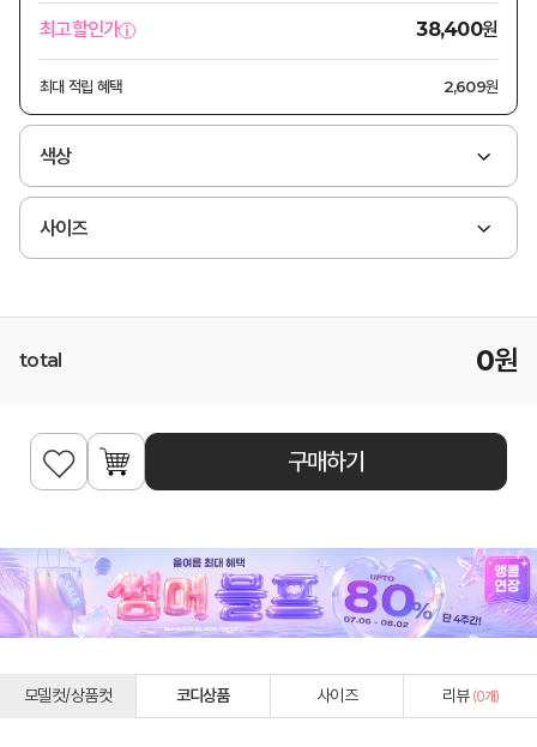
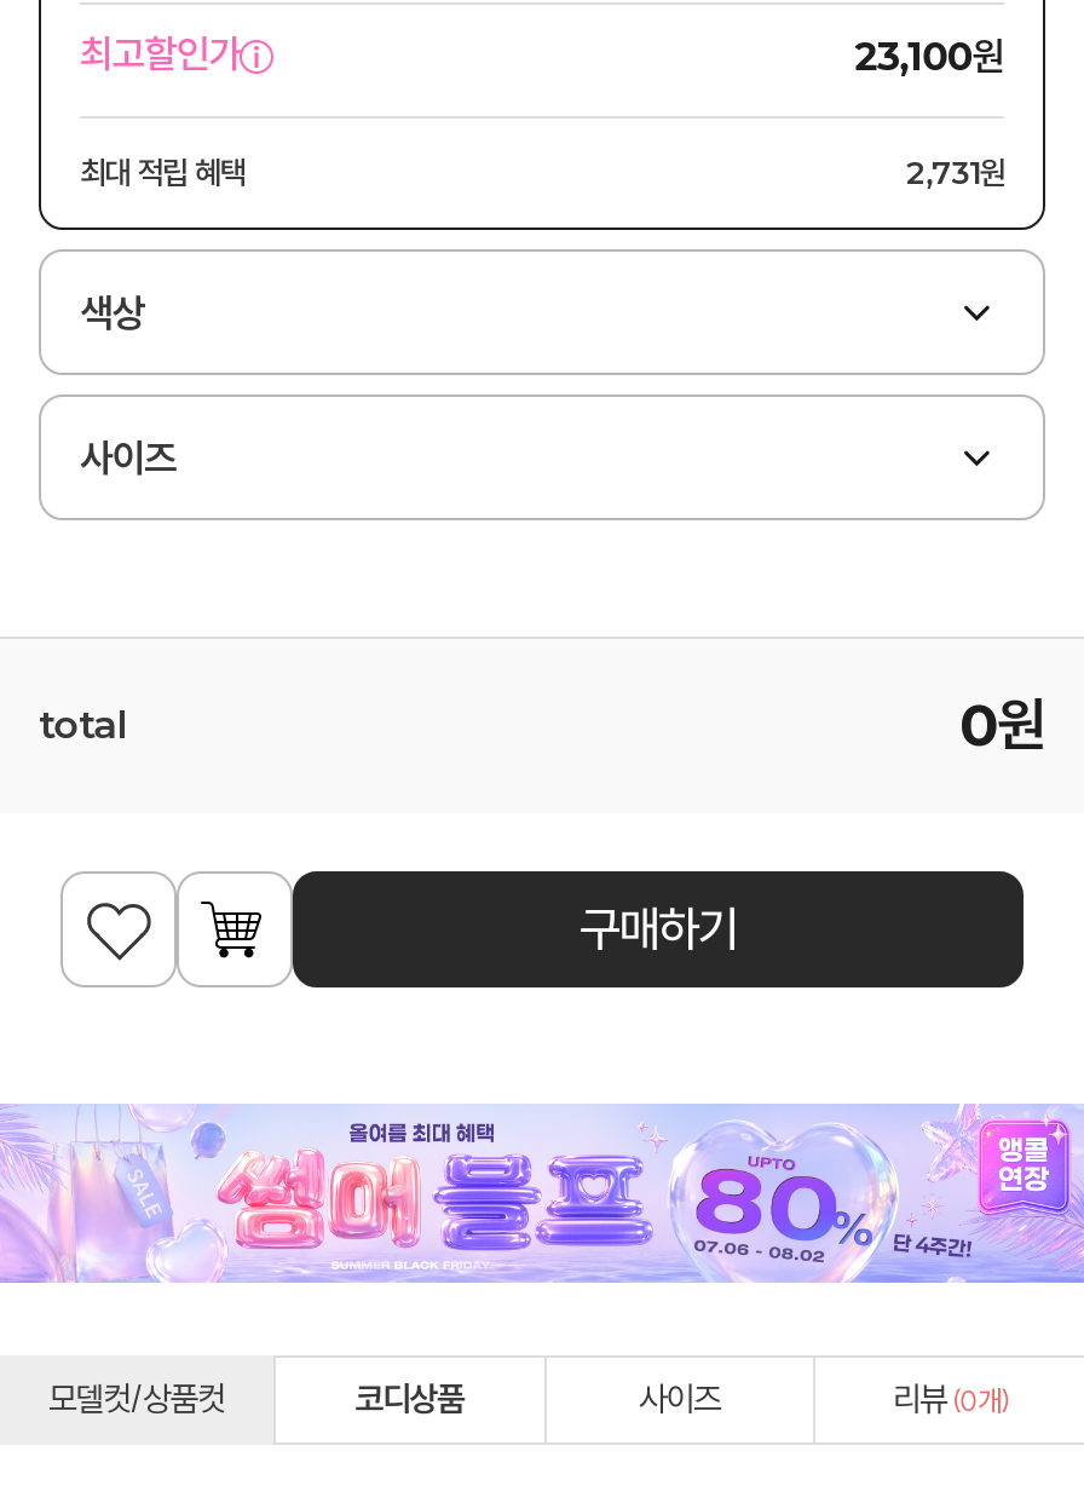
[416,17,497,41] 38,400원 -> [855,31,1004,80] 23,100원
[443,77,497,96] 2,609원 -> [906,152,1004,191] 2,731원

